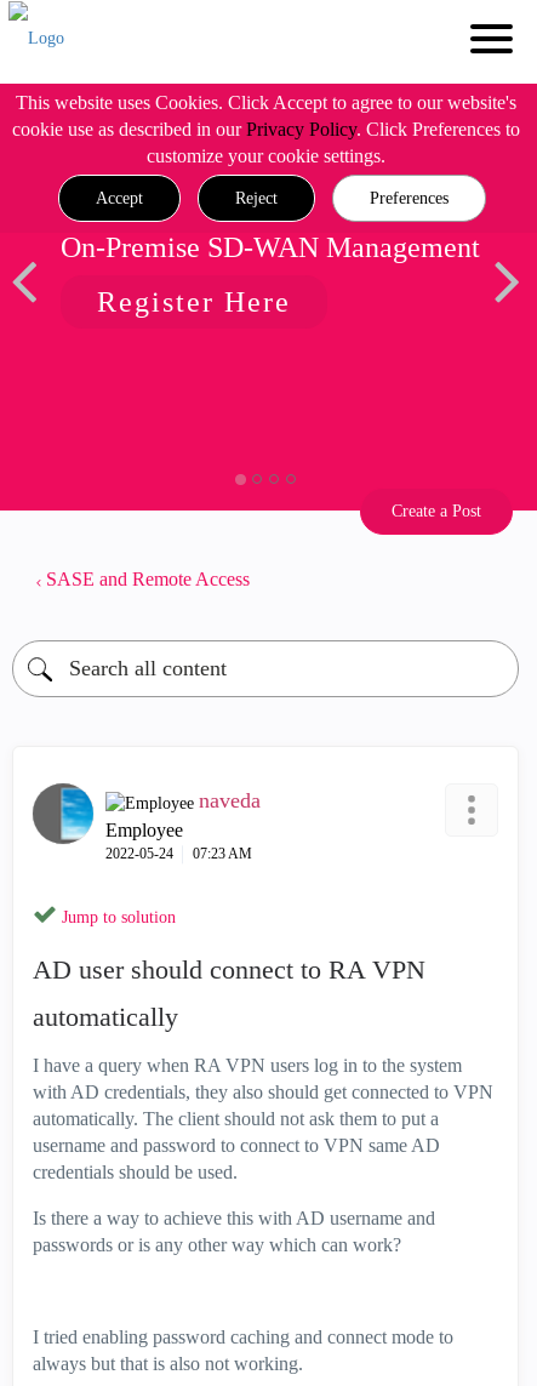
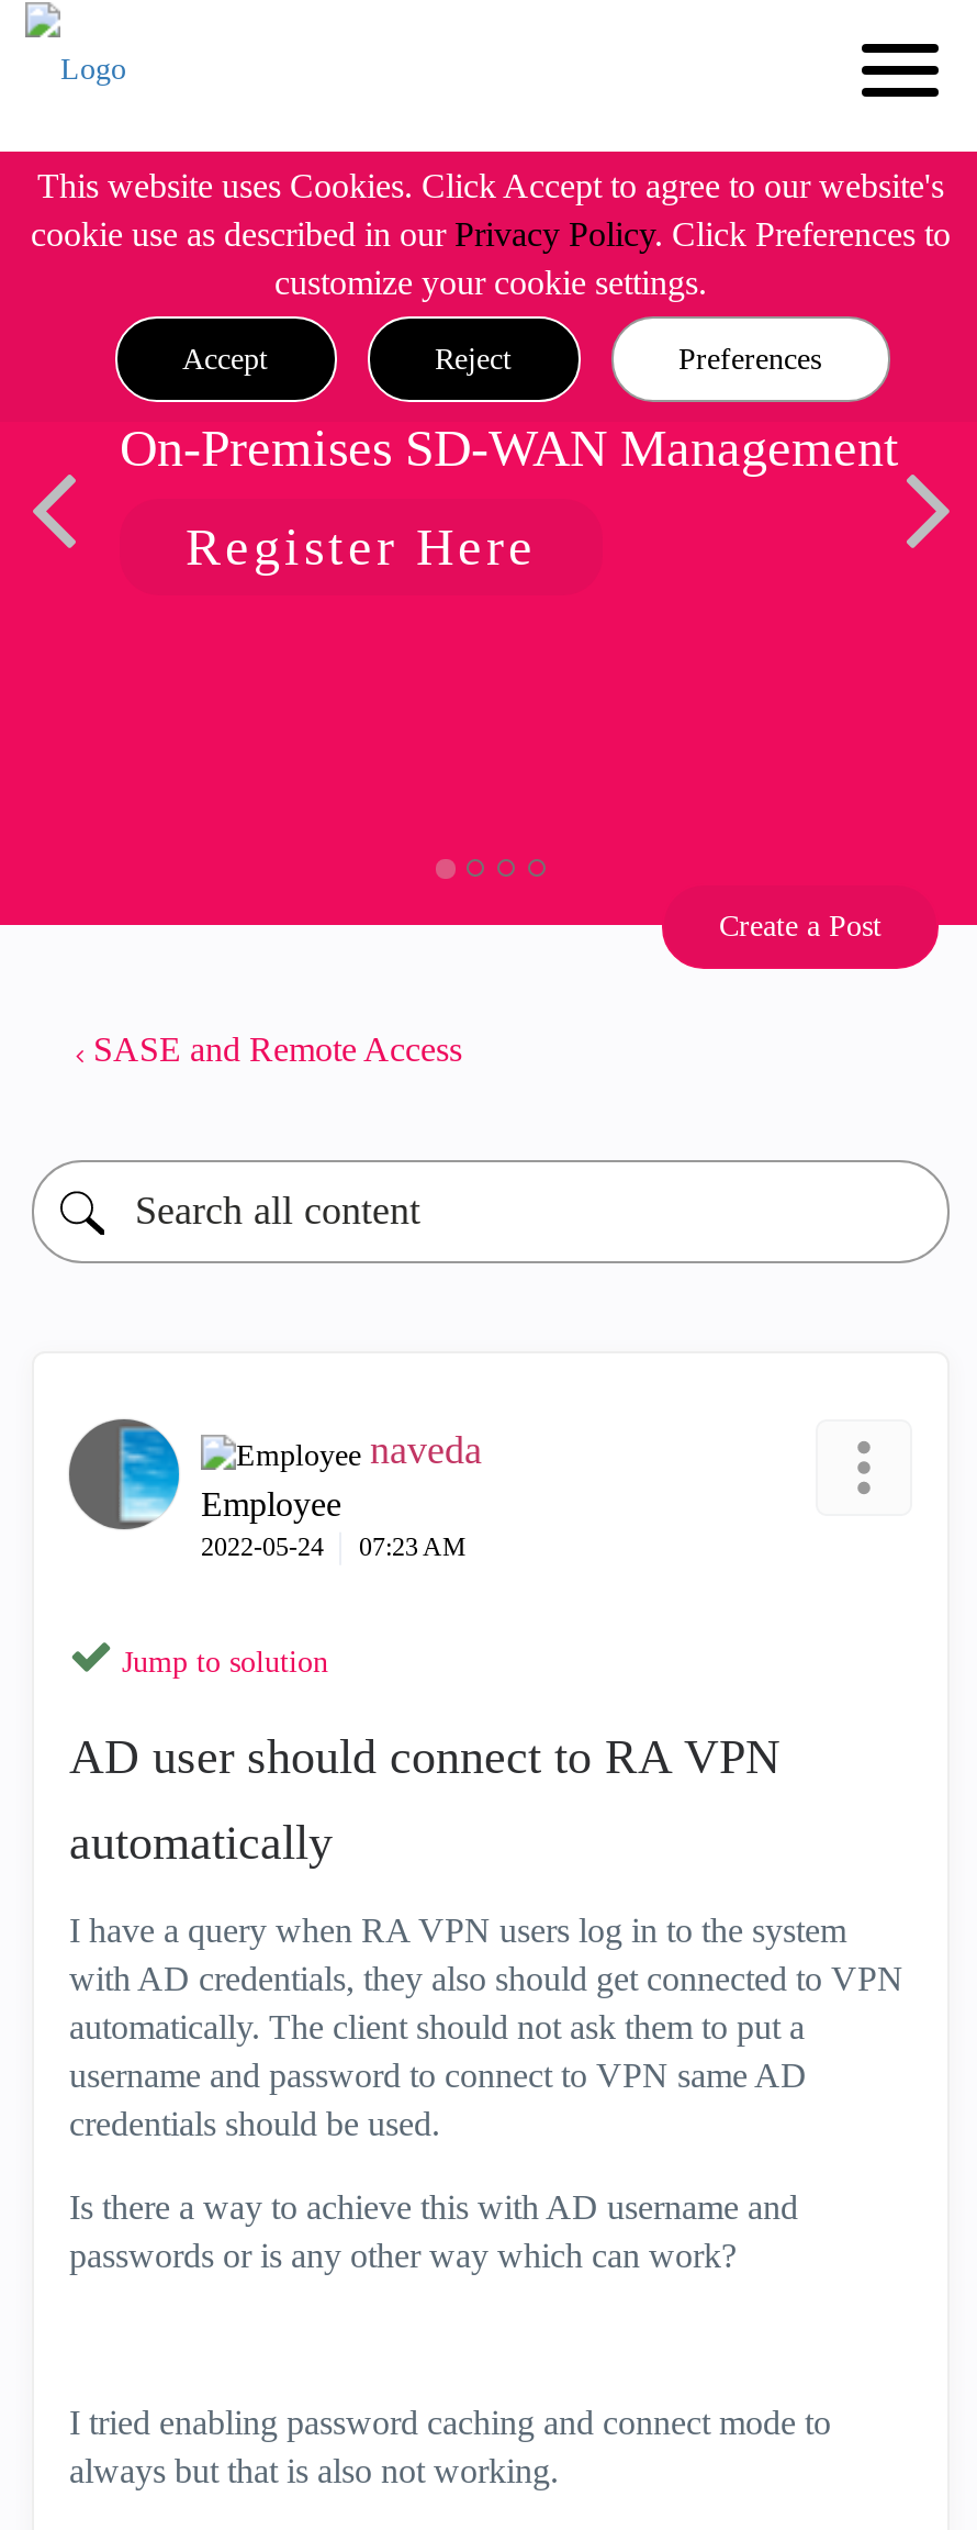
[61,232,480,263] On-Premise SD-WAN Management -> [120,420,899,477] On-Premises SD-WAN Management

